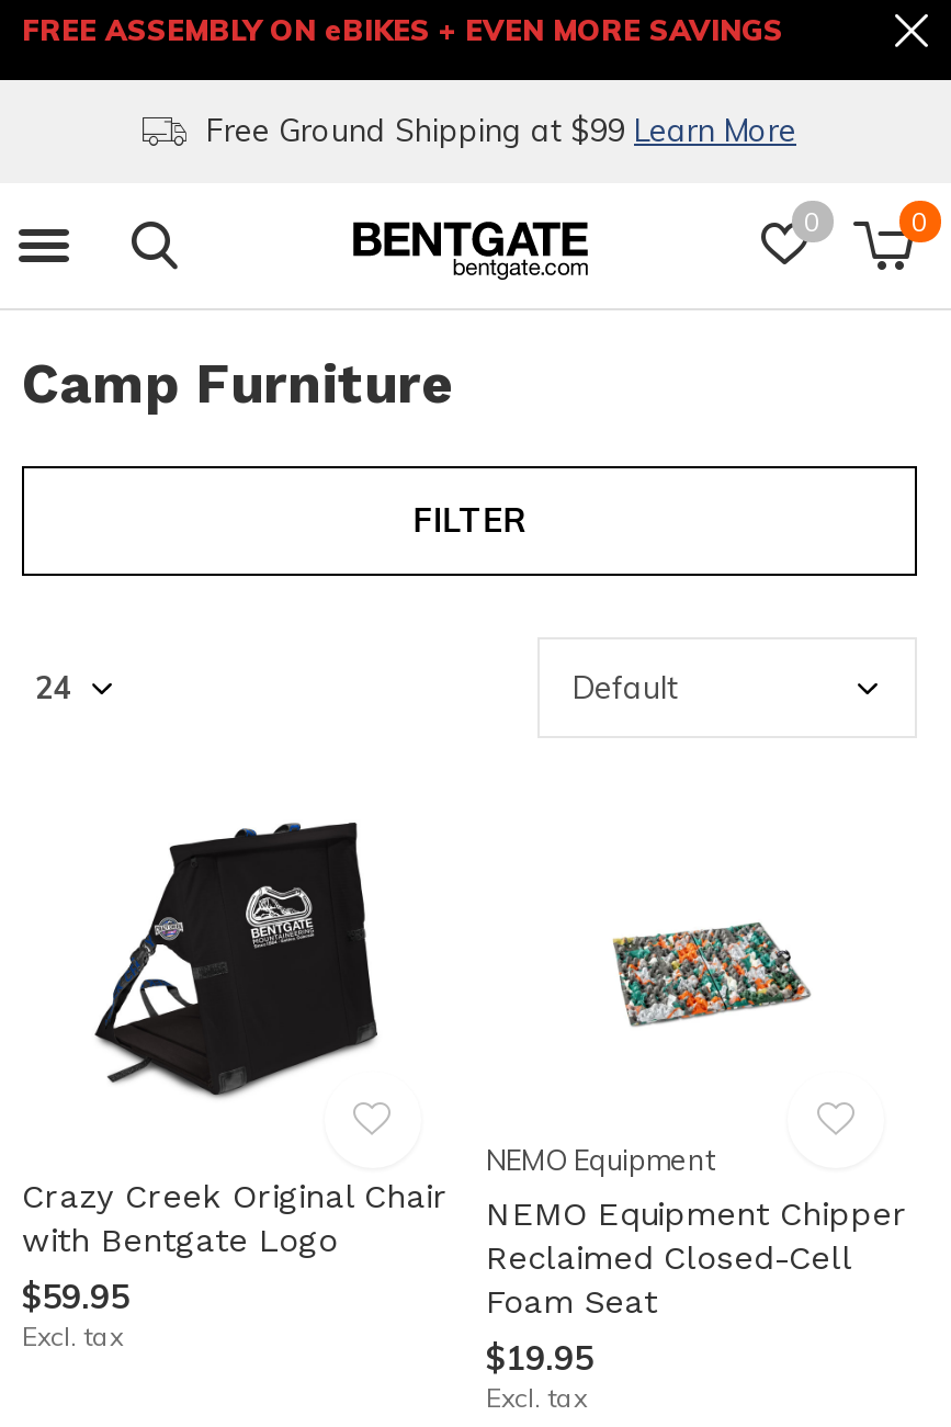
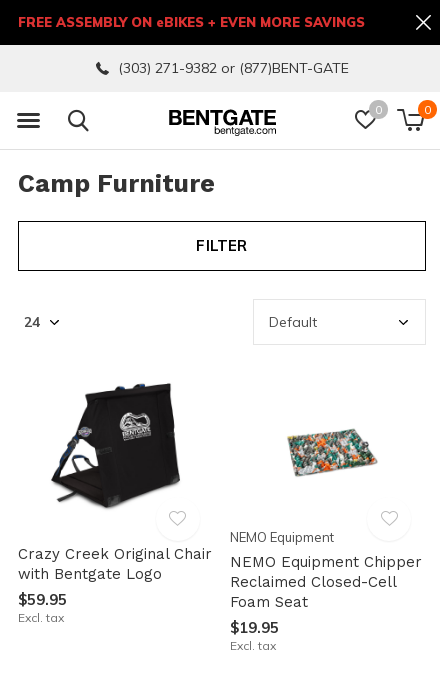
[197,111,796,150] Free Ground Shipping at $99 Learn More -> [113,59,348,77] (303) 271-9382 or (877)BENT-GATE

